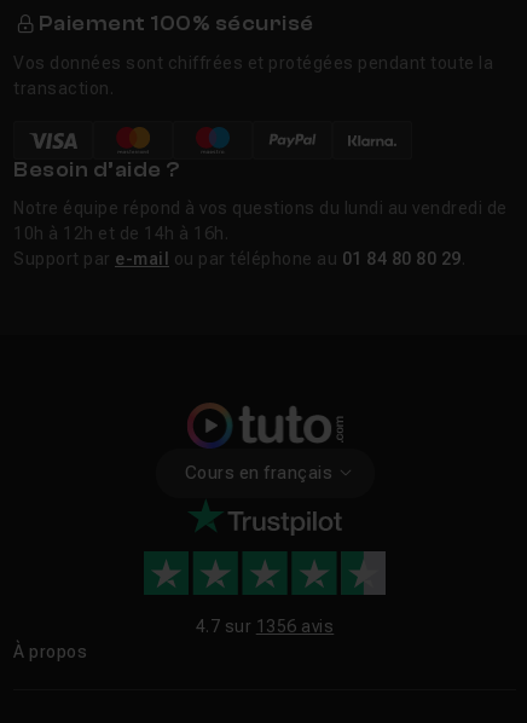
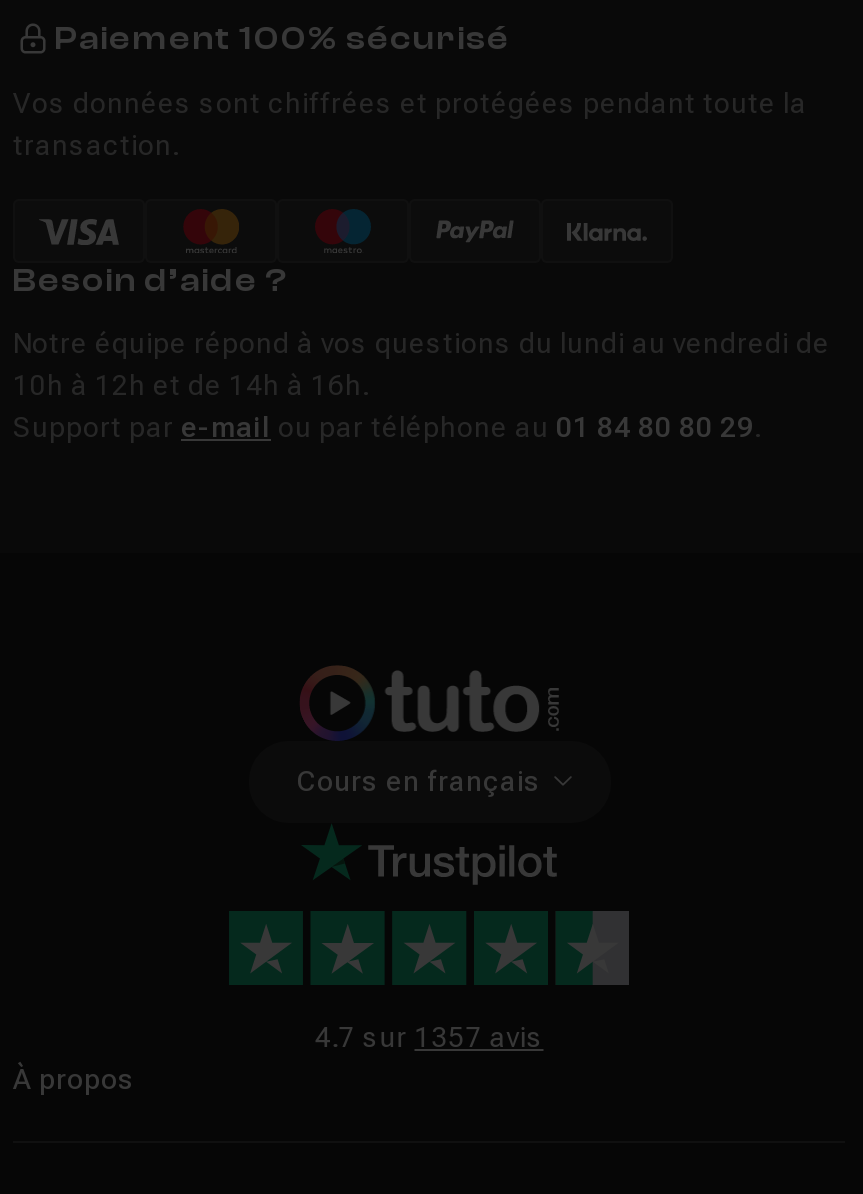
[196,617,334,637] 4.7 sur 1356 avis -> [315,1020,543,1052] 4.7 sur 1357 avis

